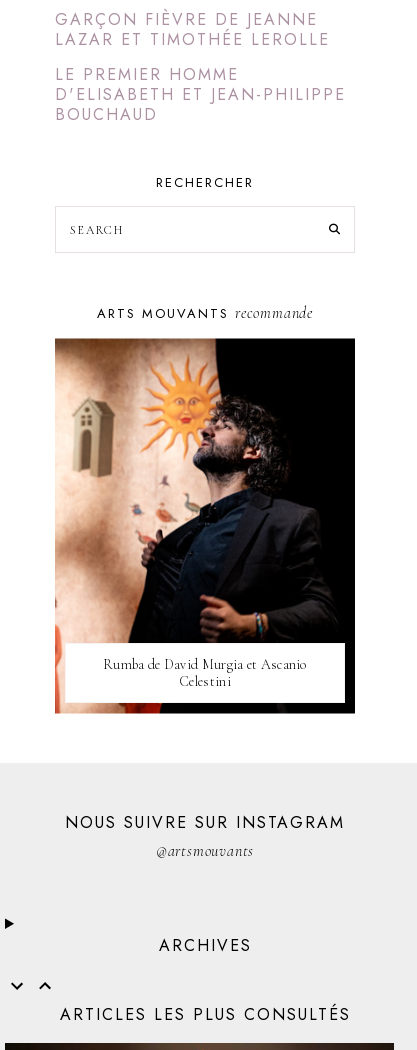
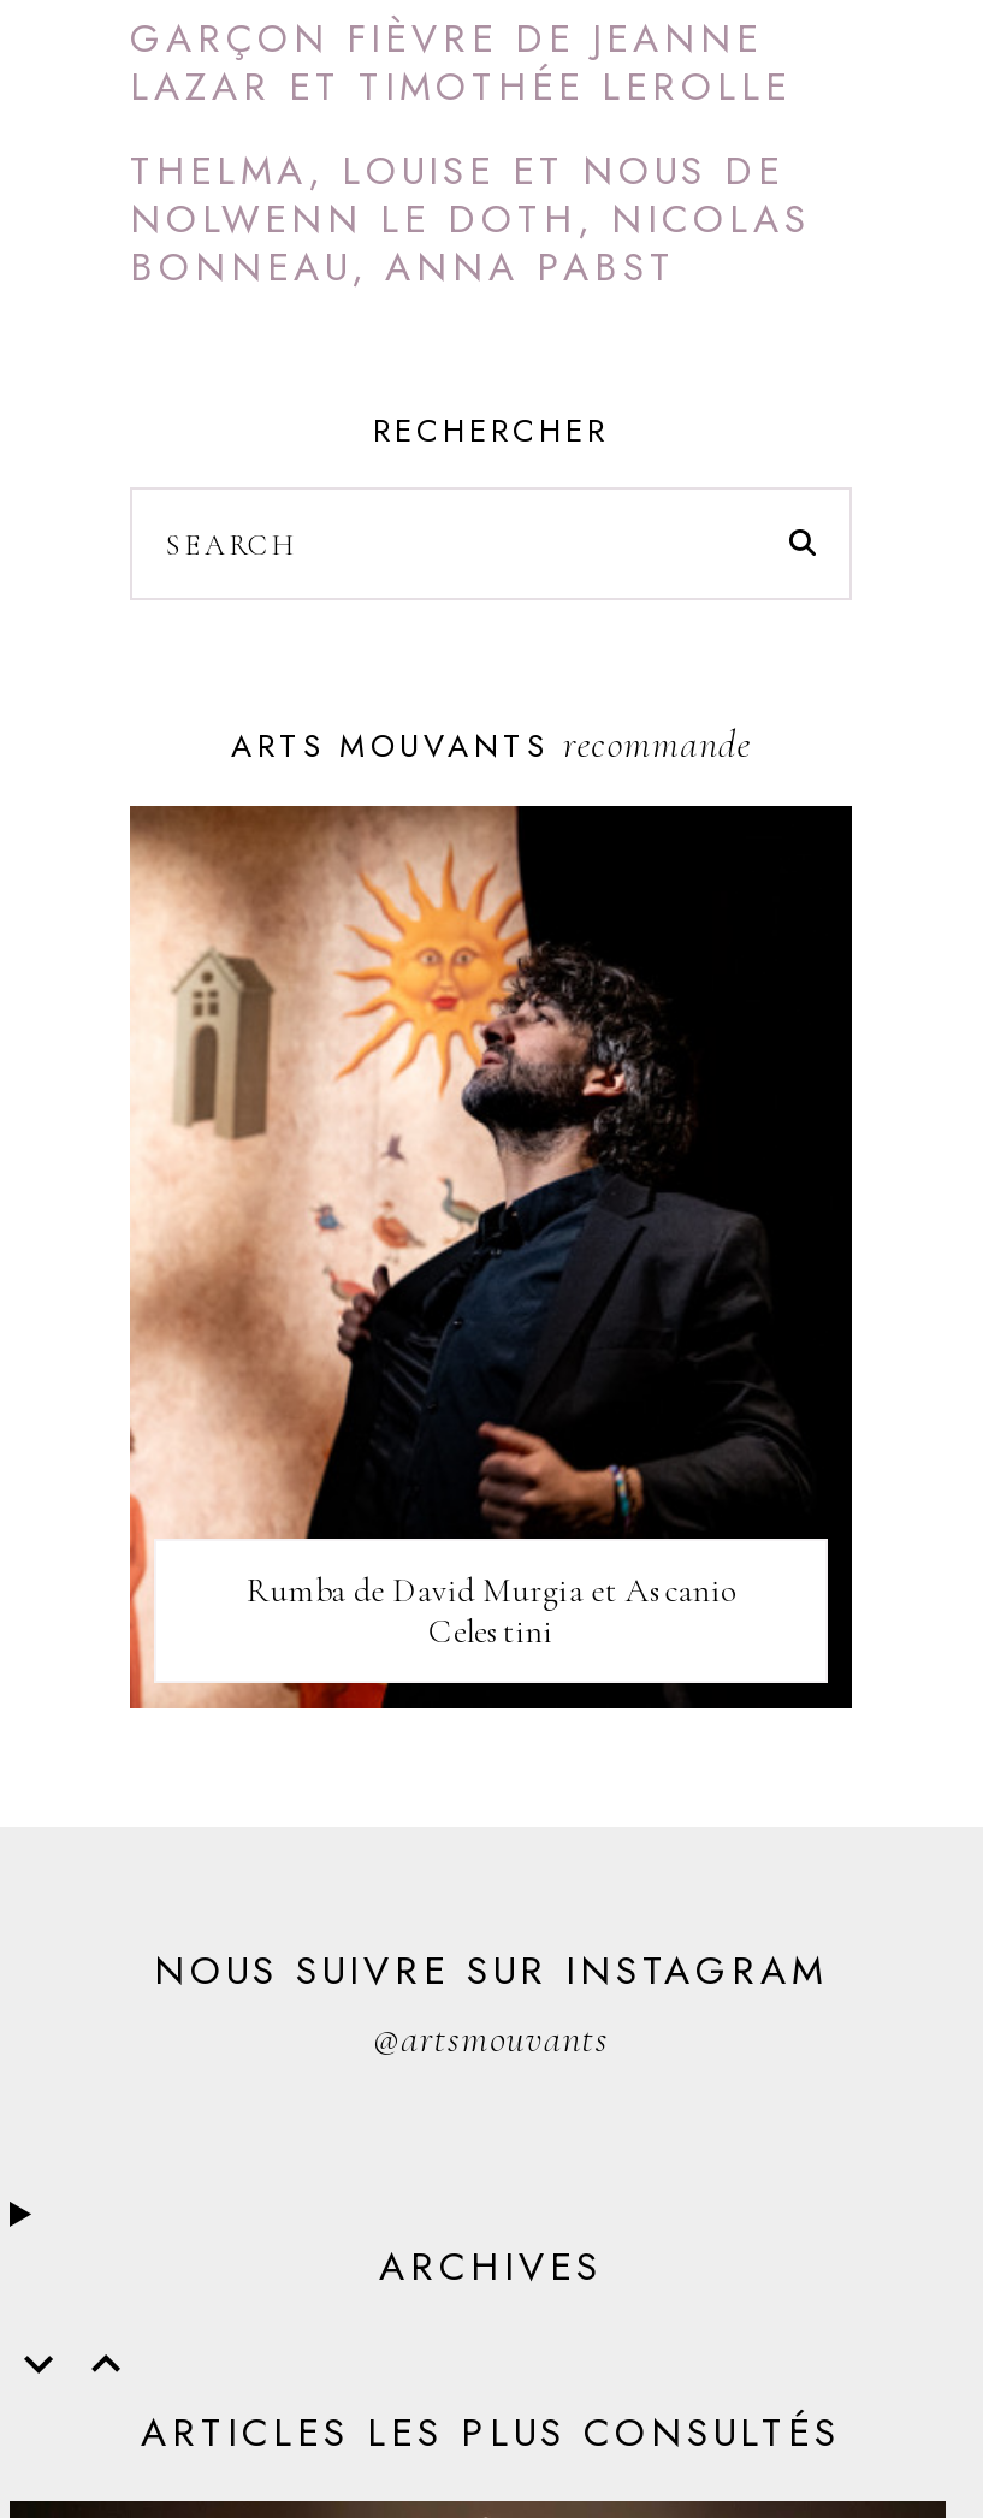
[55,63,346,126] LE PREMIER HOMME | D'ELISABETH ET JEAN-PHILIPPE | BOUCHAUD -> [130,143,811,295] THELMA, LOUISE ET NOUS DE | NOLWENN LE DOTH, NICOLAS | BONNEAU, ANNA PABST

